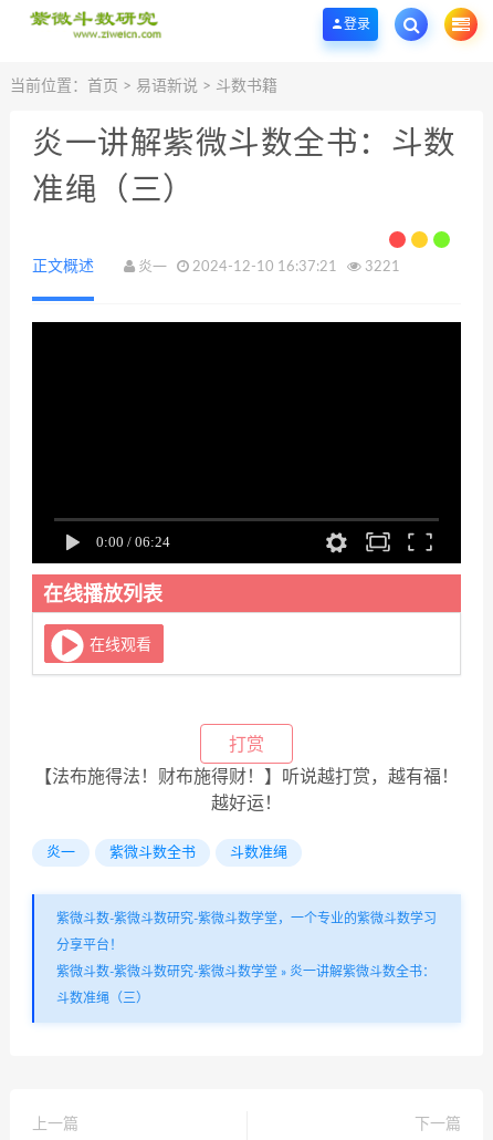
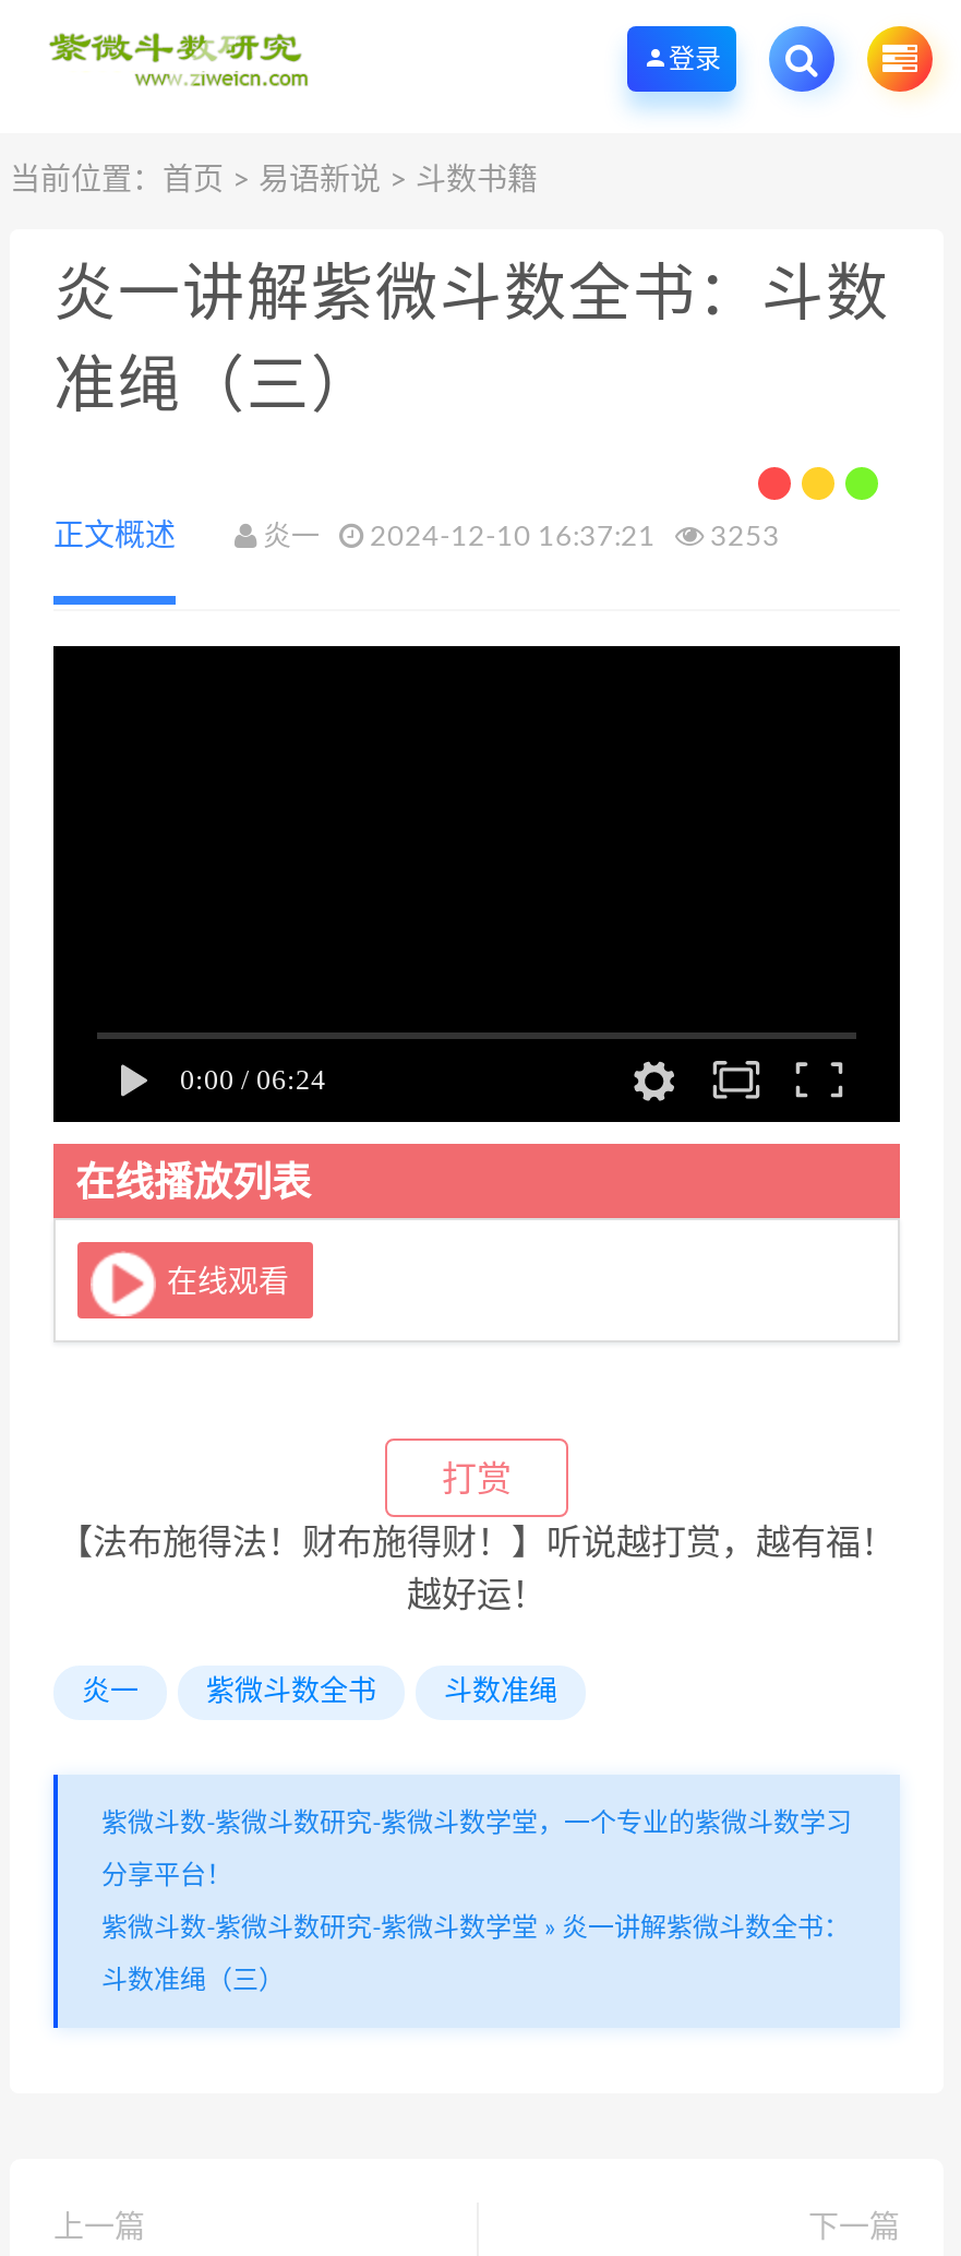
[138,260,400,274] 炎一 2024-12-10 16:37:21 3221 -> [263,524,780,552] 炎一 2024-12-10 16:37:21 3253

